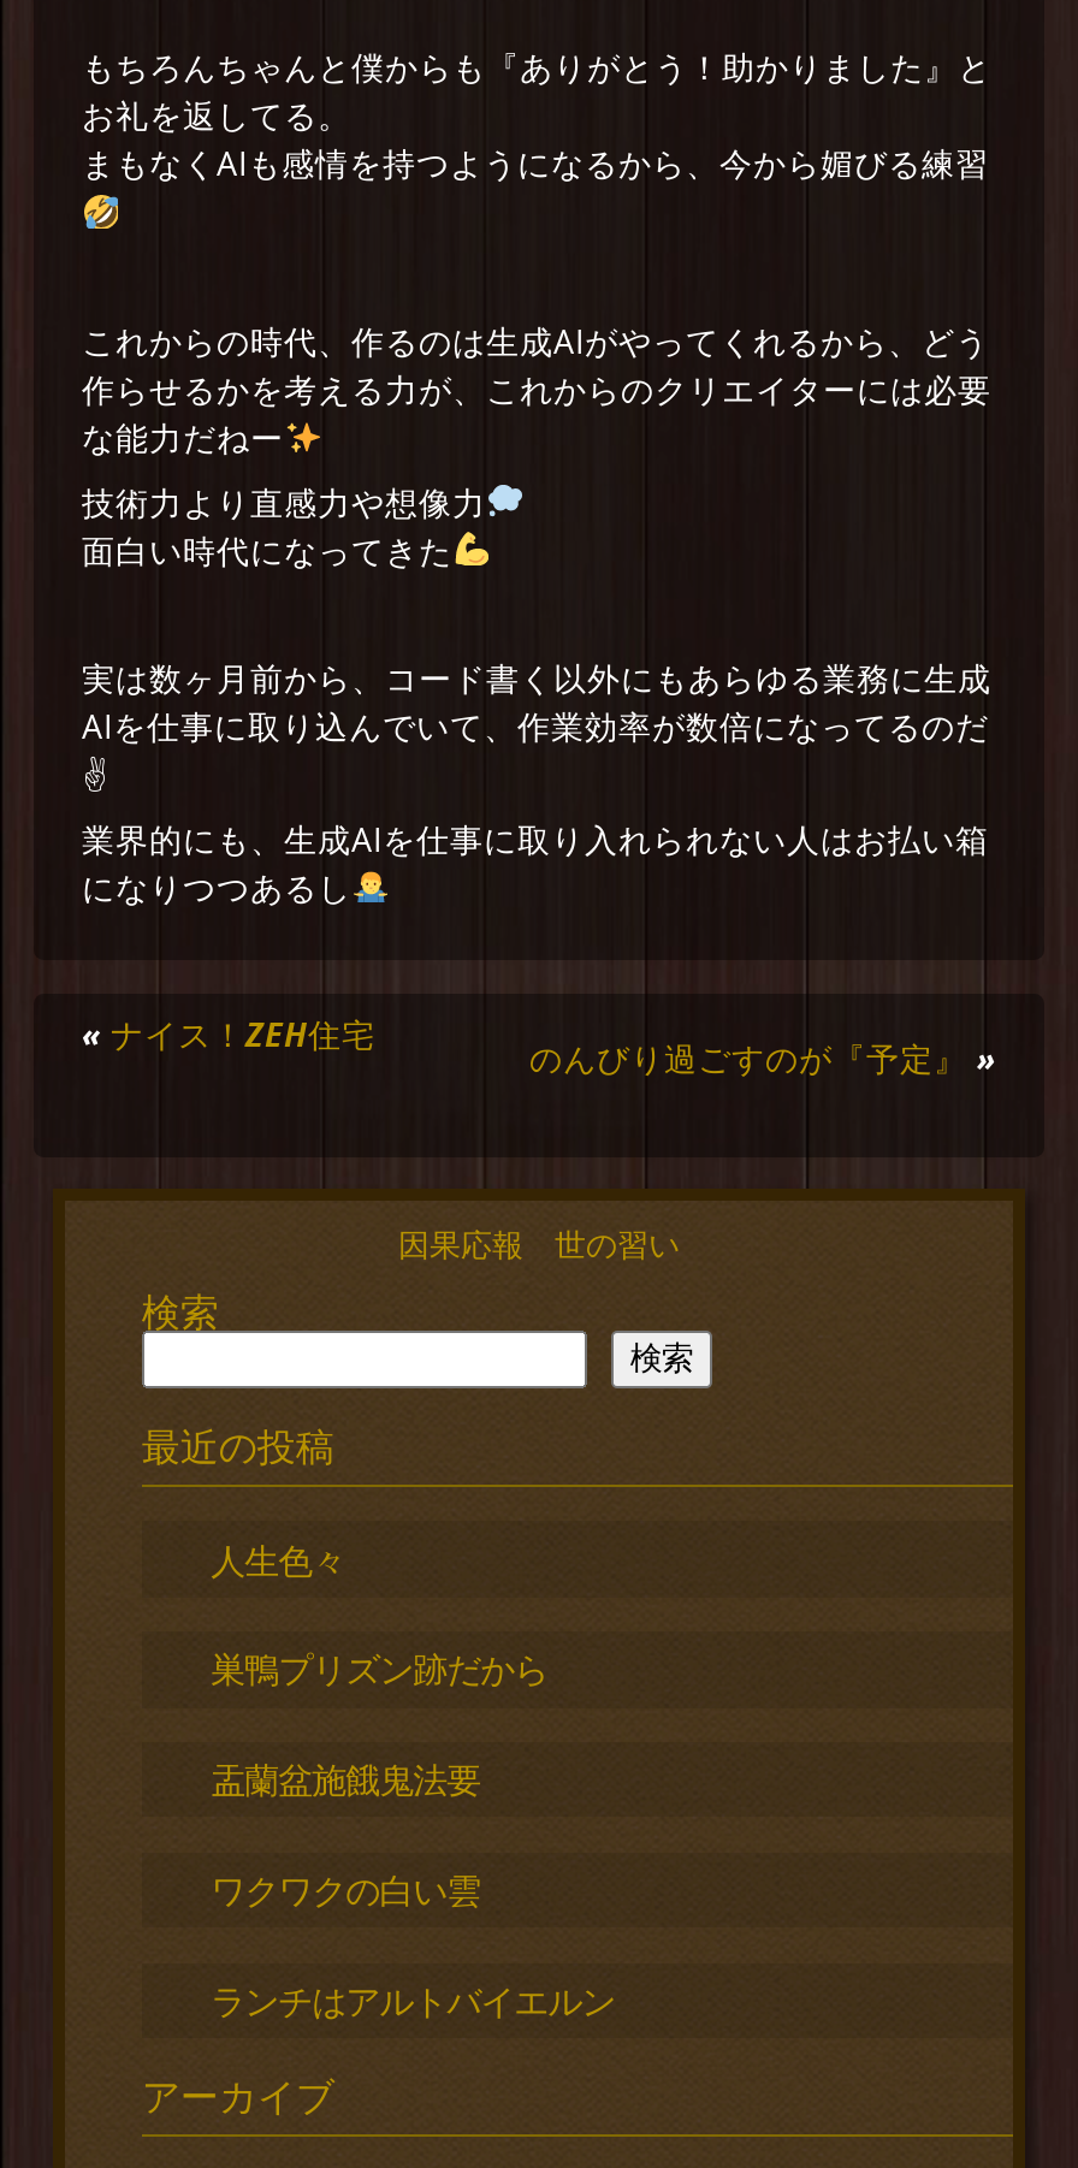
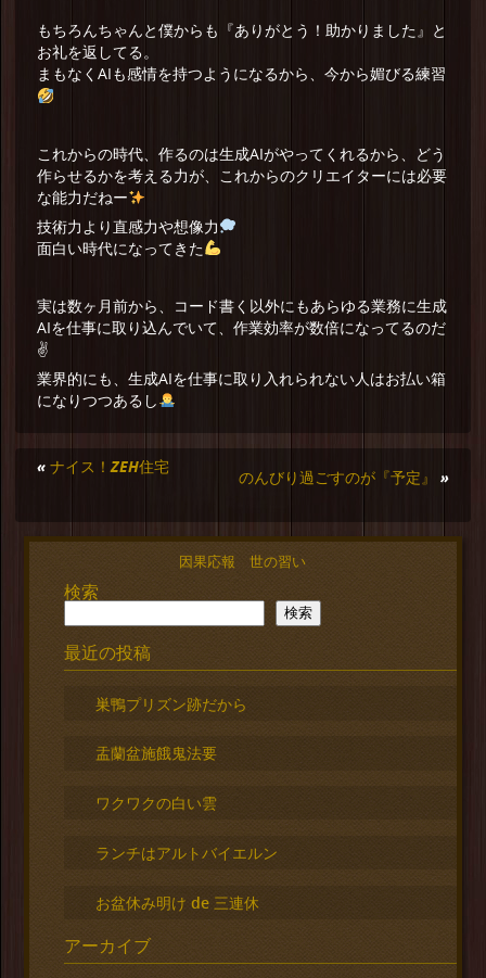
[211,1537,346,1582] 人生色々 -> none
moved [211,1647,548,1913] -> [95,693,247,813]: 巣鴨プリズン跡だから | 盂蘭盆施餓鬼法要 | ワクワクの白い雲
none -> [95,892,259,913] お盆休み明け de 三連休

